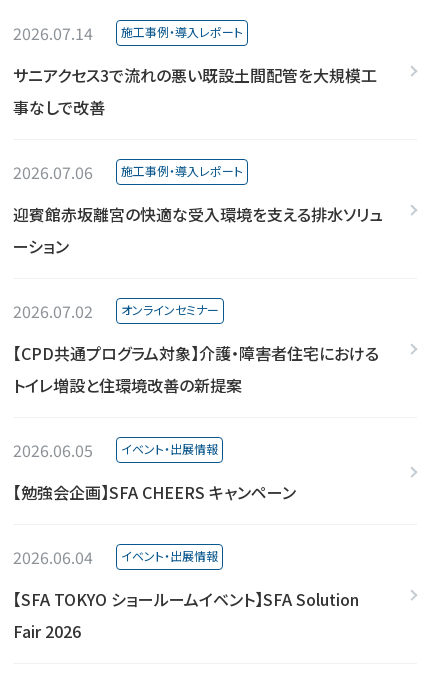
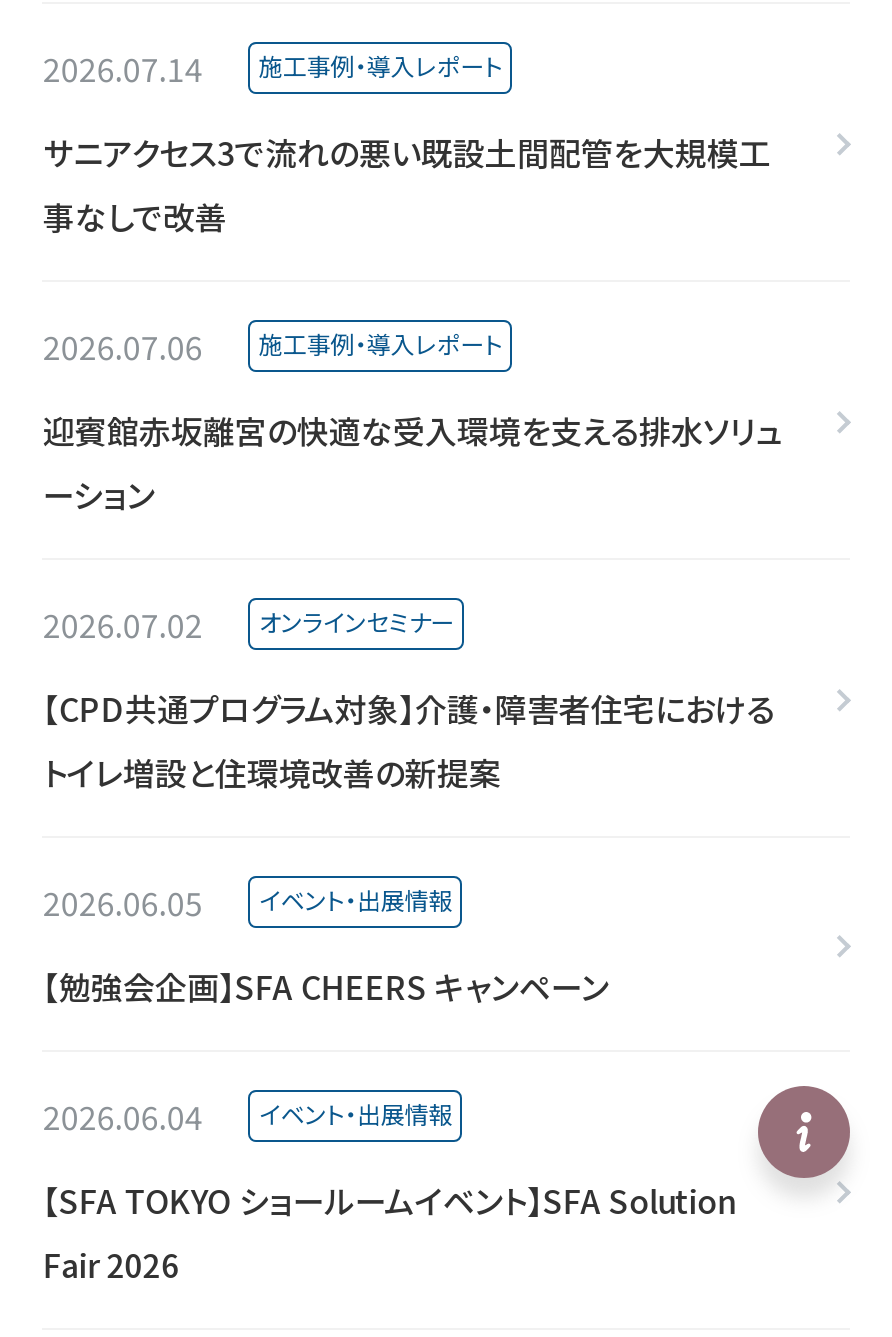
none -> [756,1084,852,1196] [image]

